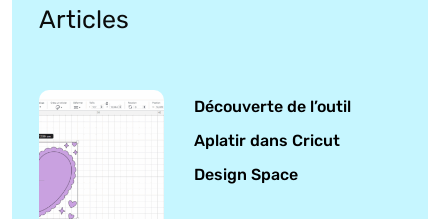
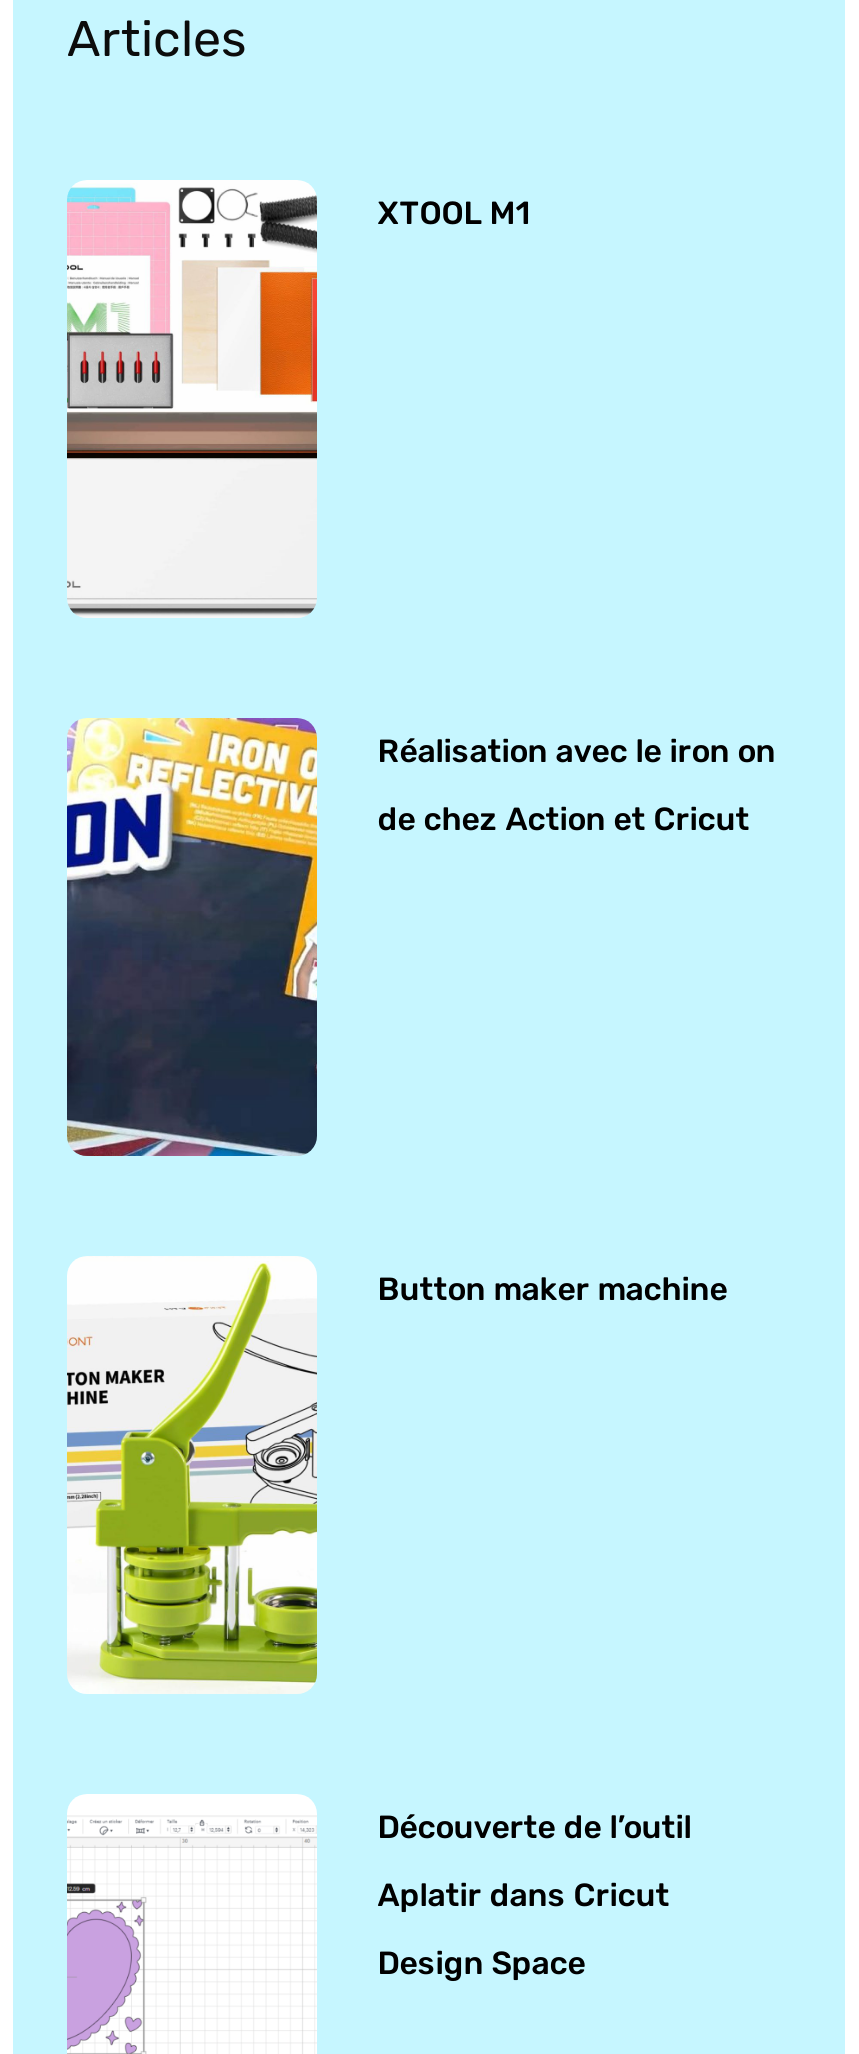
none -> [65,186,530,616] [image] | XTOOL M1
none -> [65,716,776,1158] [image] | Réalisation avec le iron on | de chez Action et Cricut
none -> [65,1256,728,1694] [image] | Button maker machine

